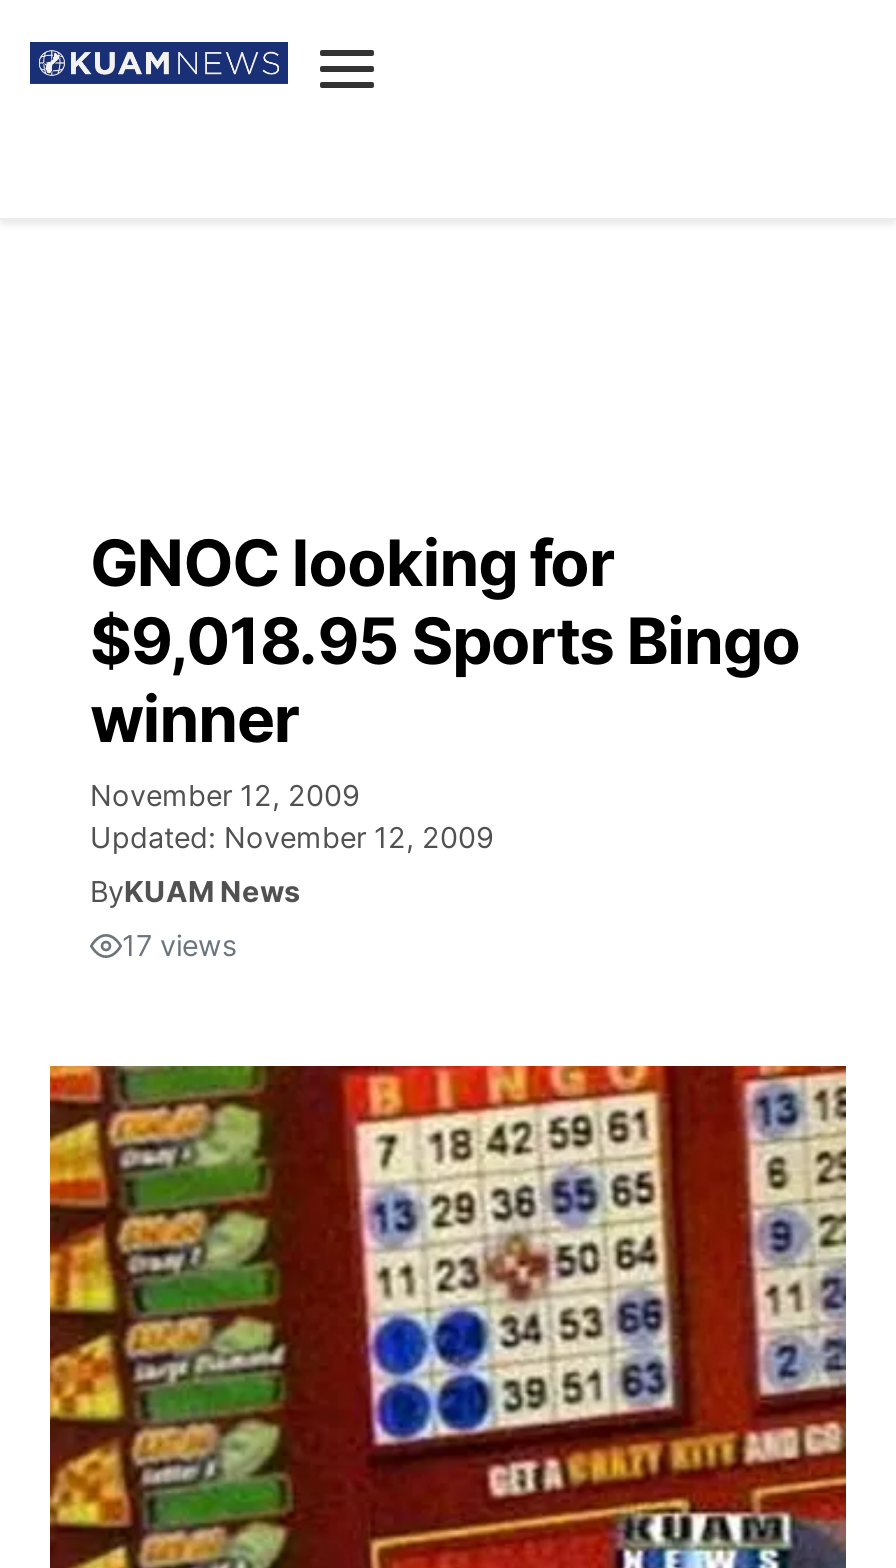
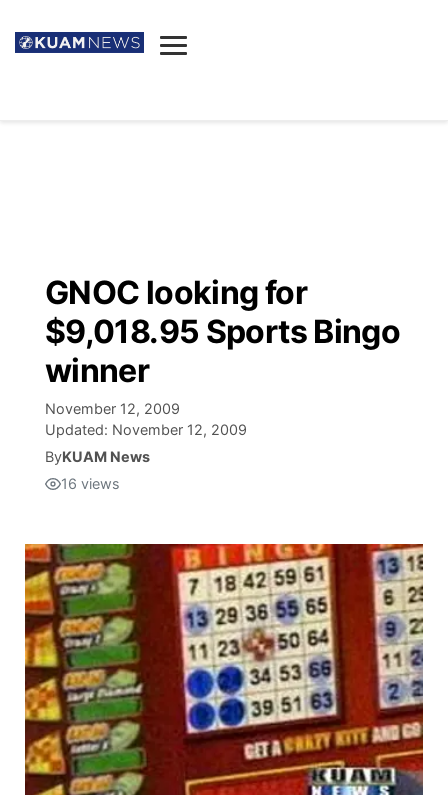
[122,928,238,962] 17 views -> [61,475,120,492] 16 views

